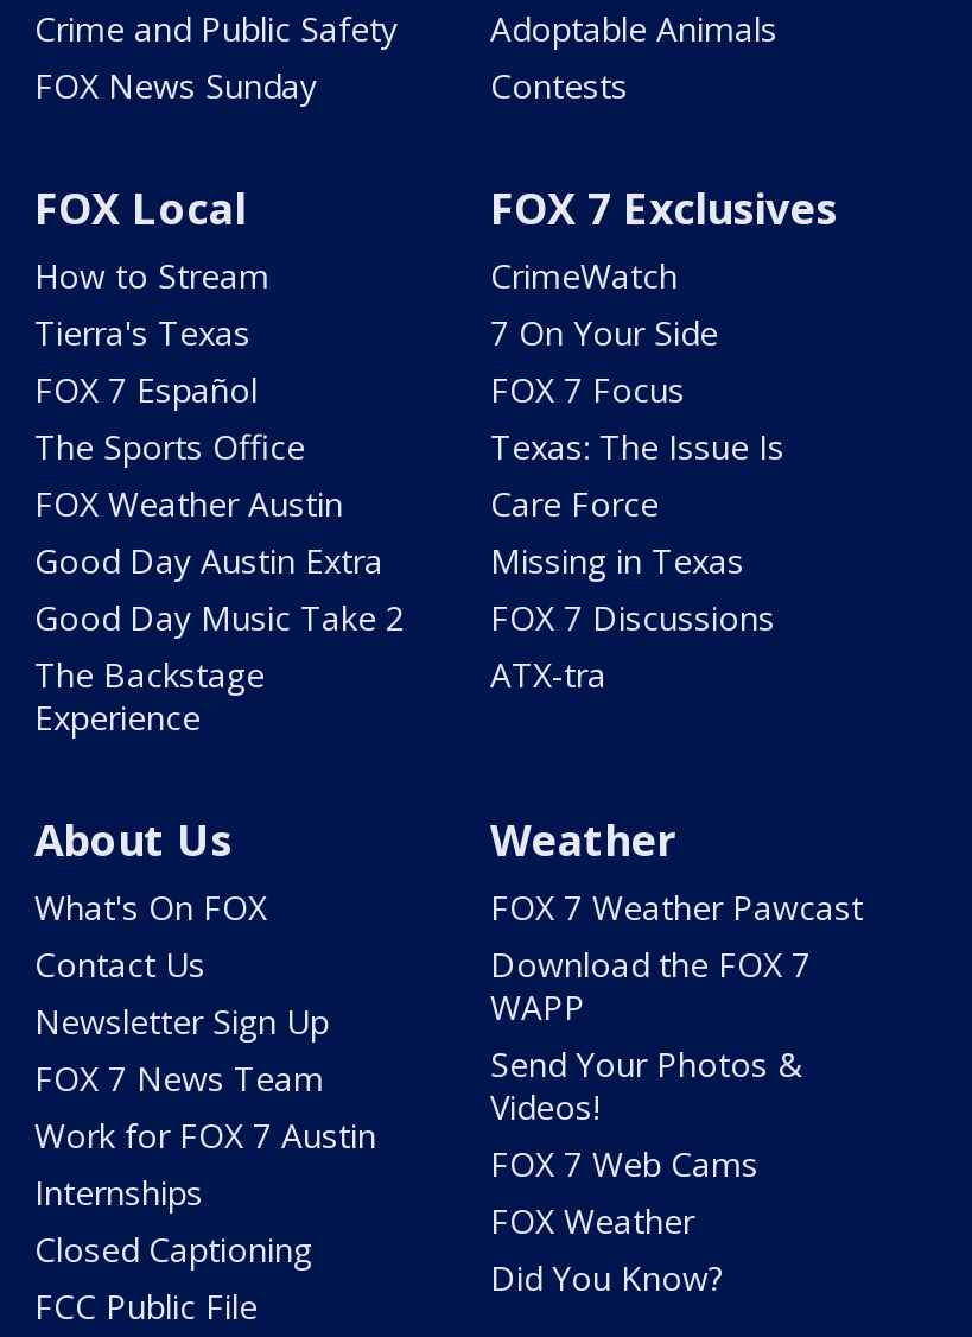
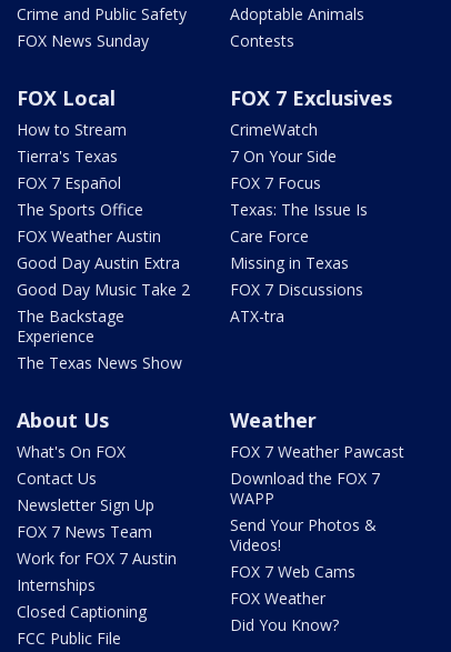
none -> [17,352,182,373] The Texas News Show

